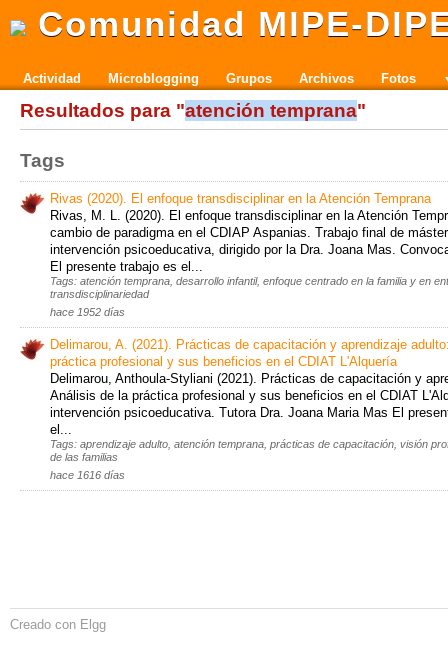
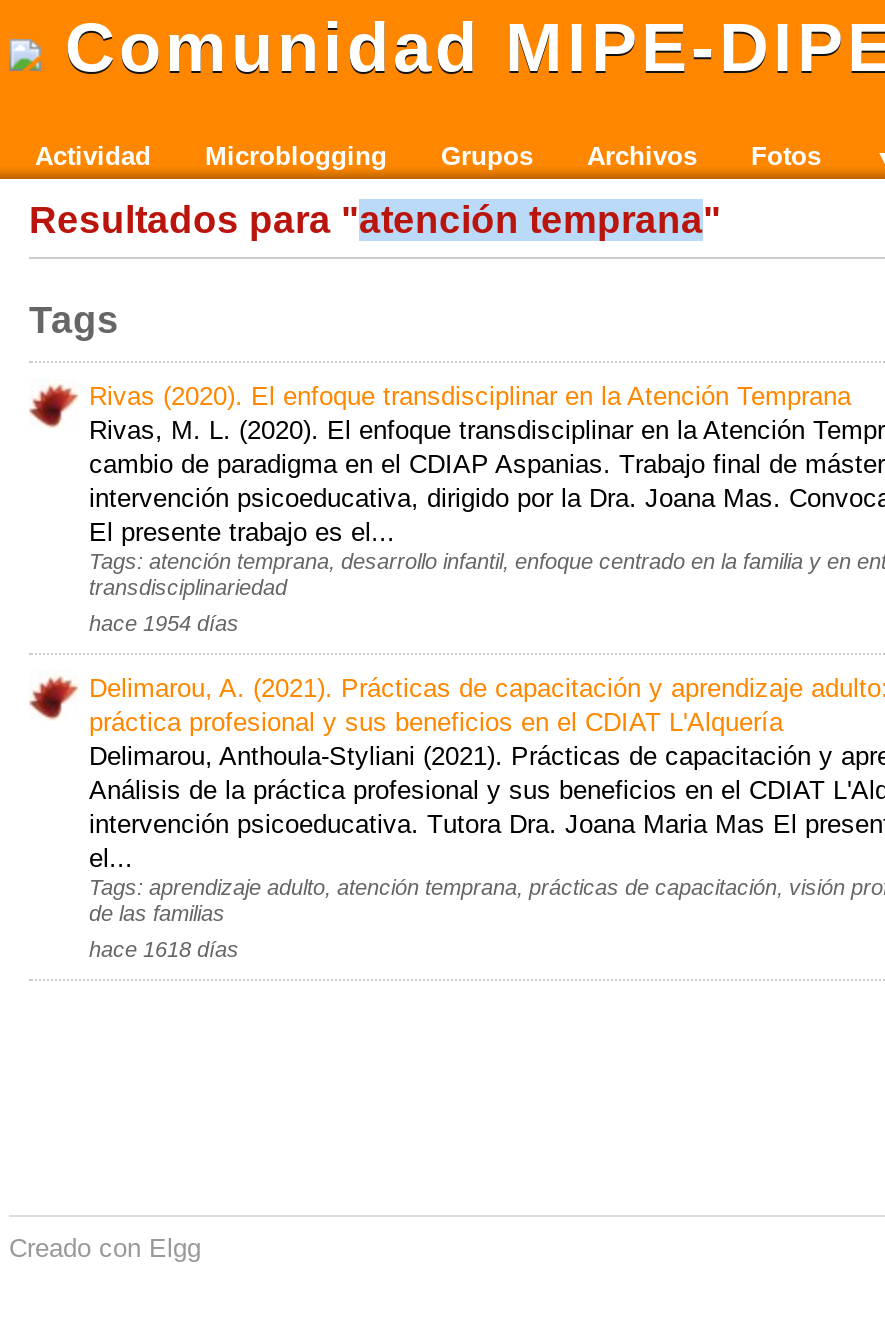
[50,306,125,318] hace 1952 días -> [89,611,239,635] hace 1954 días
[50,469,125,481] hace 1616 días -> [89,937,239,961] hace 1618 días

